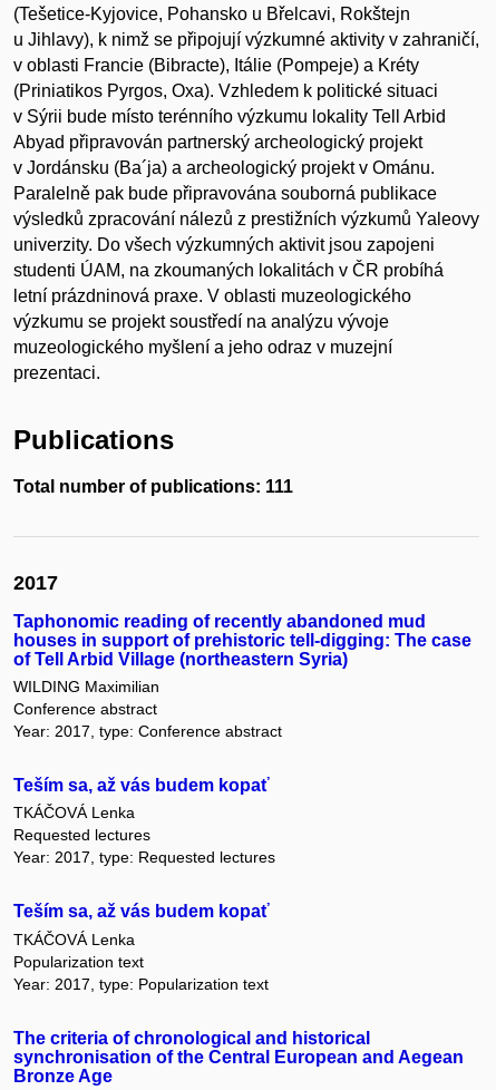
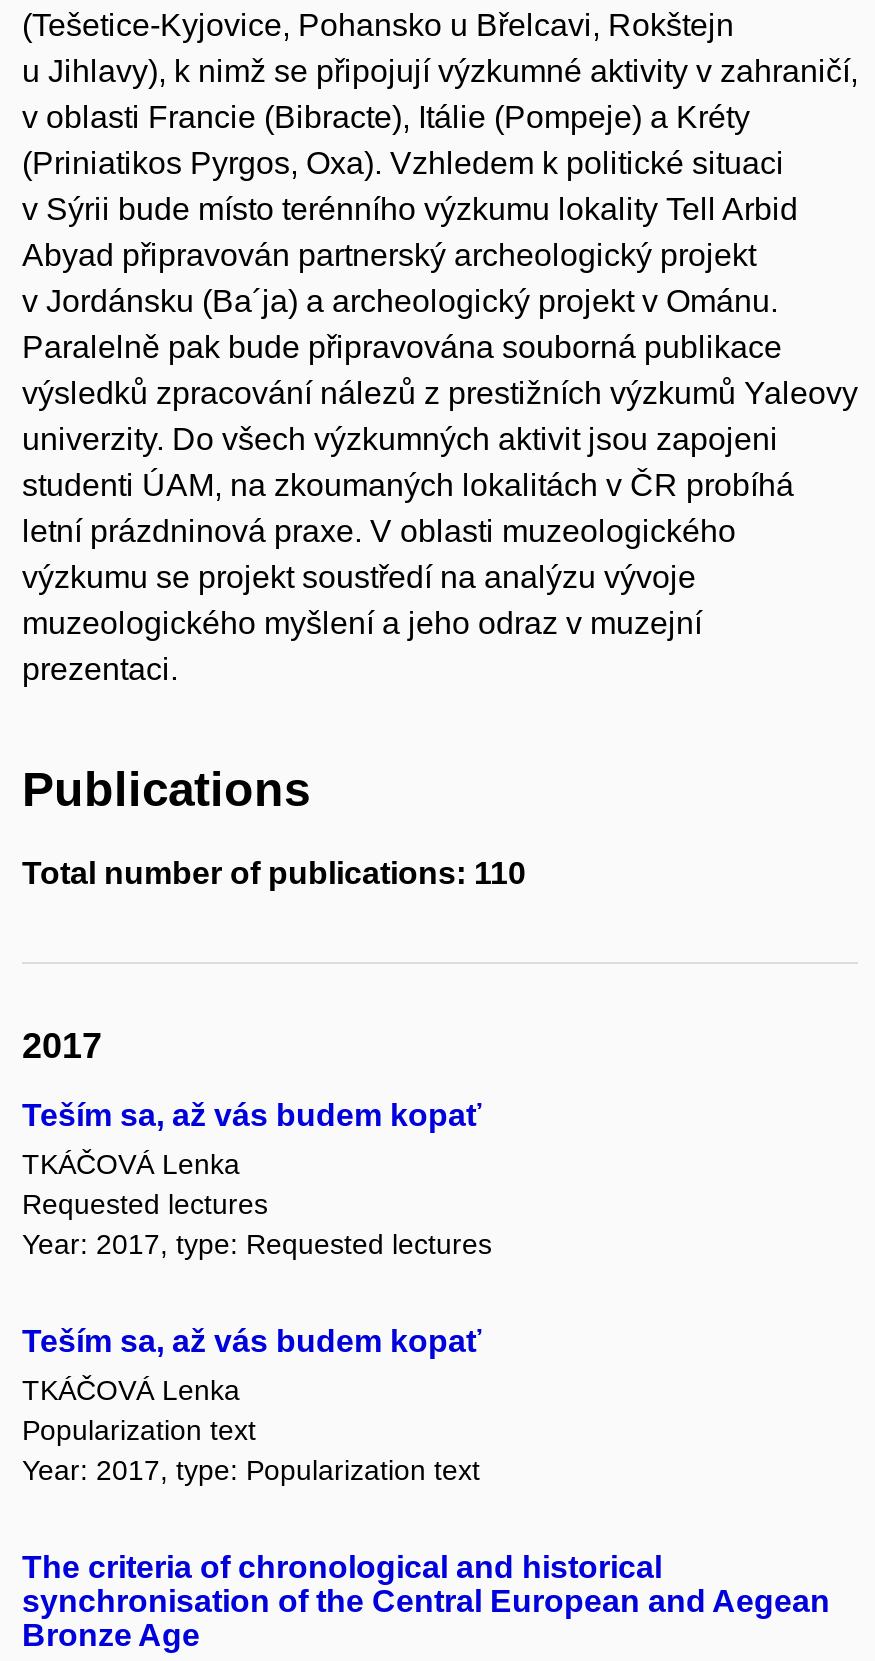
[13,477,293,496] Total number of publications: 111 -> [22,856,526,890] Total number of publications: 110
[13,612,471,740] Taphonomic reading of recently abandoned mud | houses in support of prehistoric tell-digging: The case | of Tell Arbid Village (northeastern Syria) | WILDING Maximilian | Conference abstract | Year: 2017, type: Conference abstract -> none

